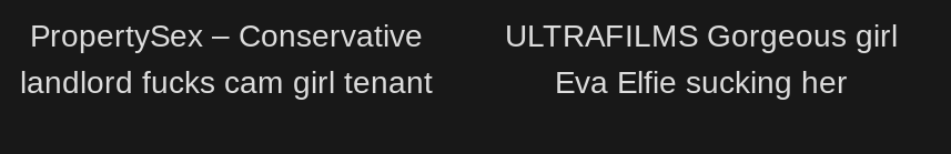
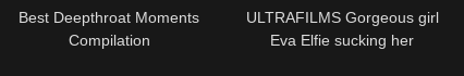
[20,17,433,99] PropertySex – Conservative | landlord fucks cam girl tenant -> [19,9,199,49] Best Deepthroat Moments | Compilation

